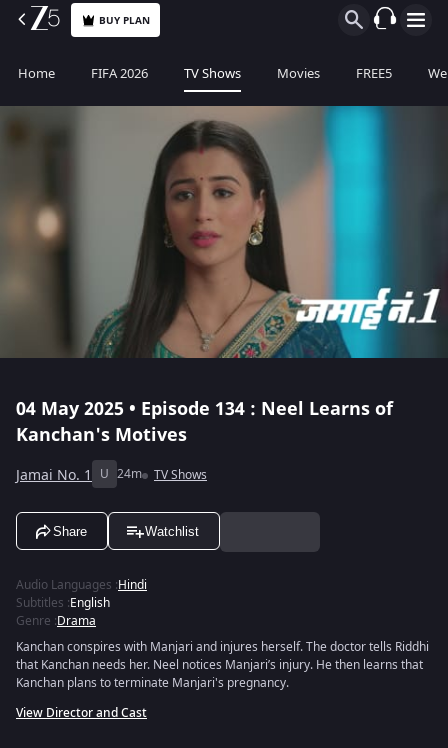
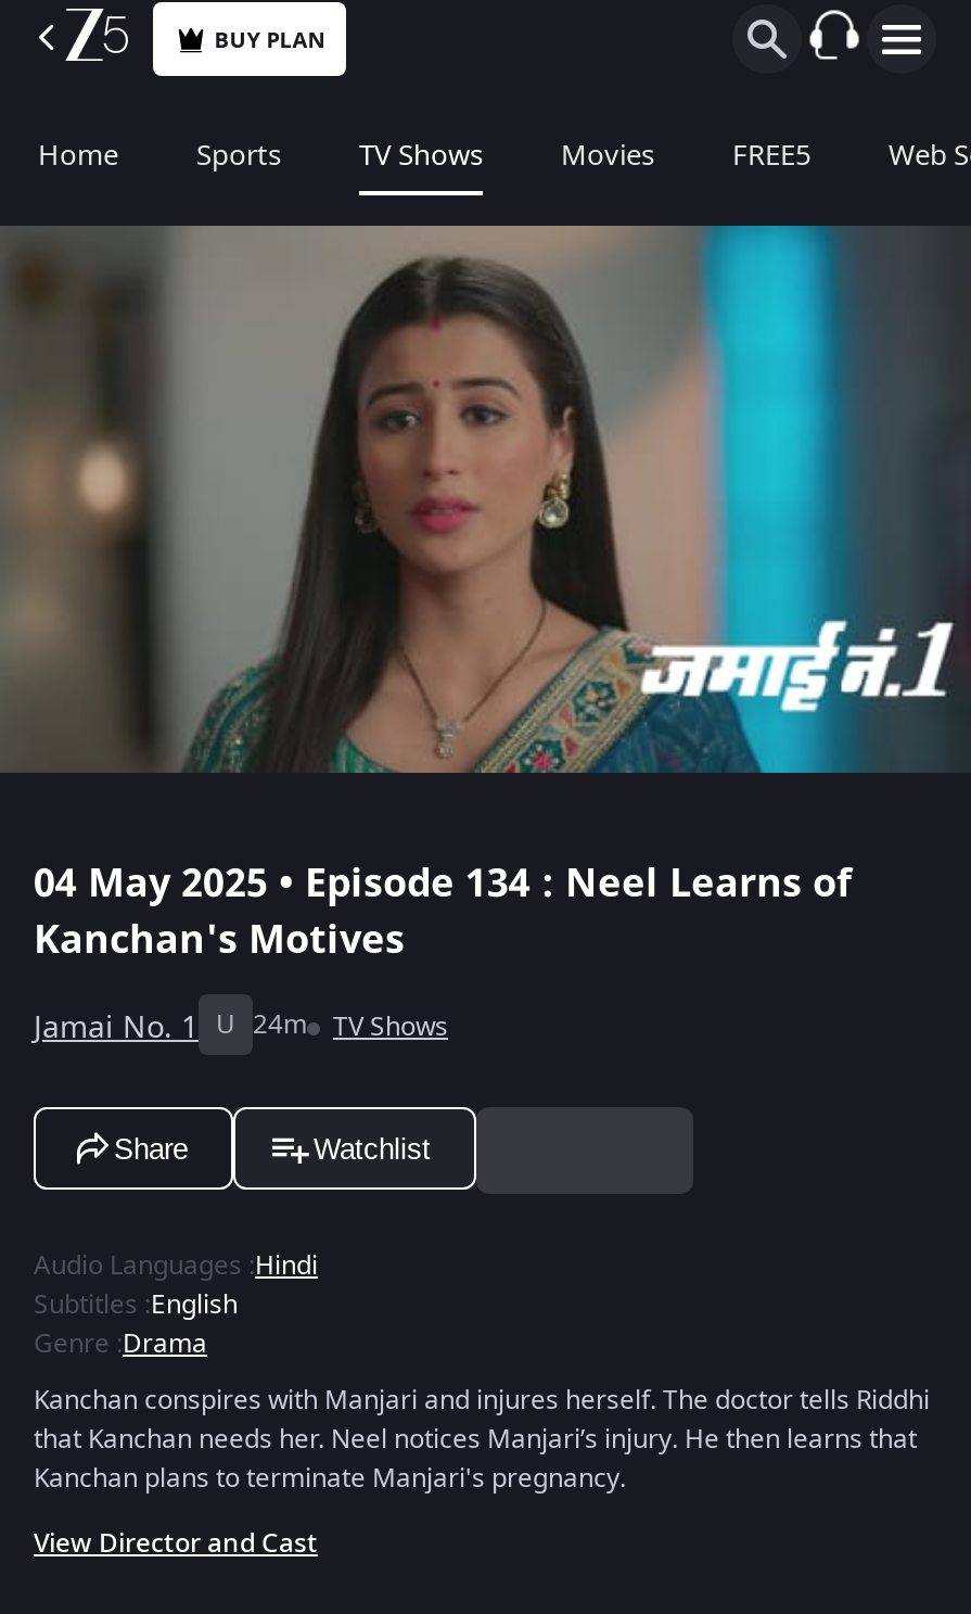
[91,64,148,83] FIFA 2026 -> [196,135,281,176] Sports

